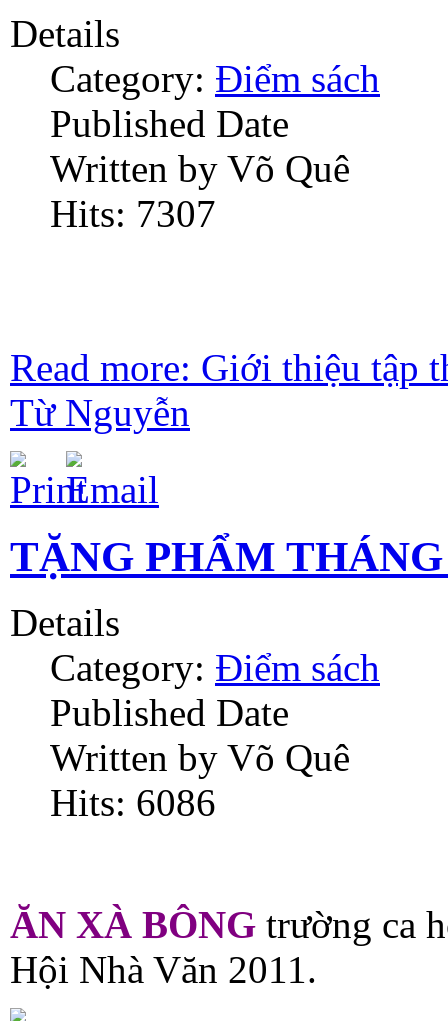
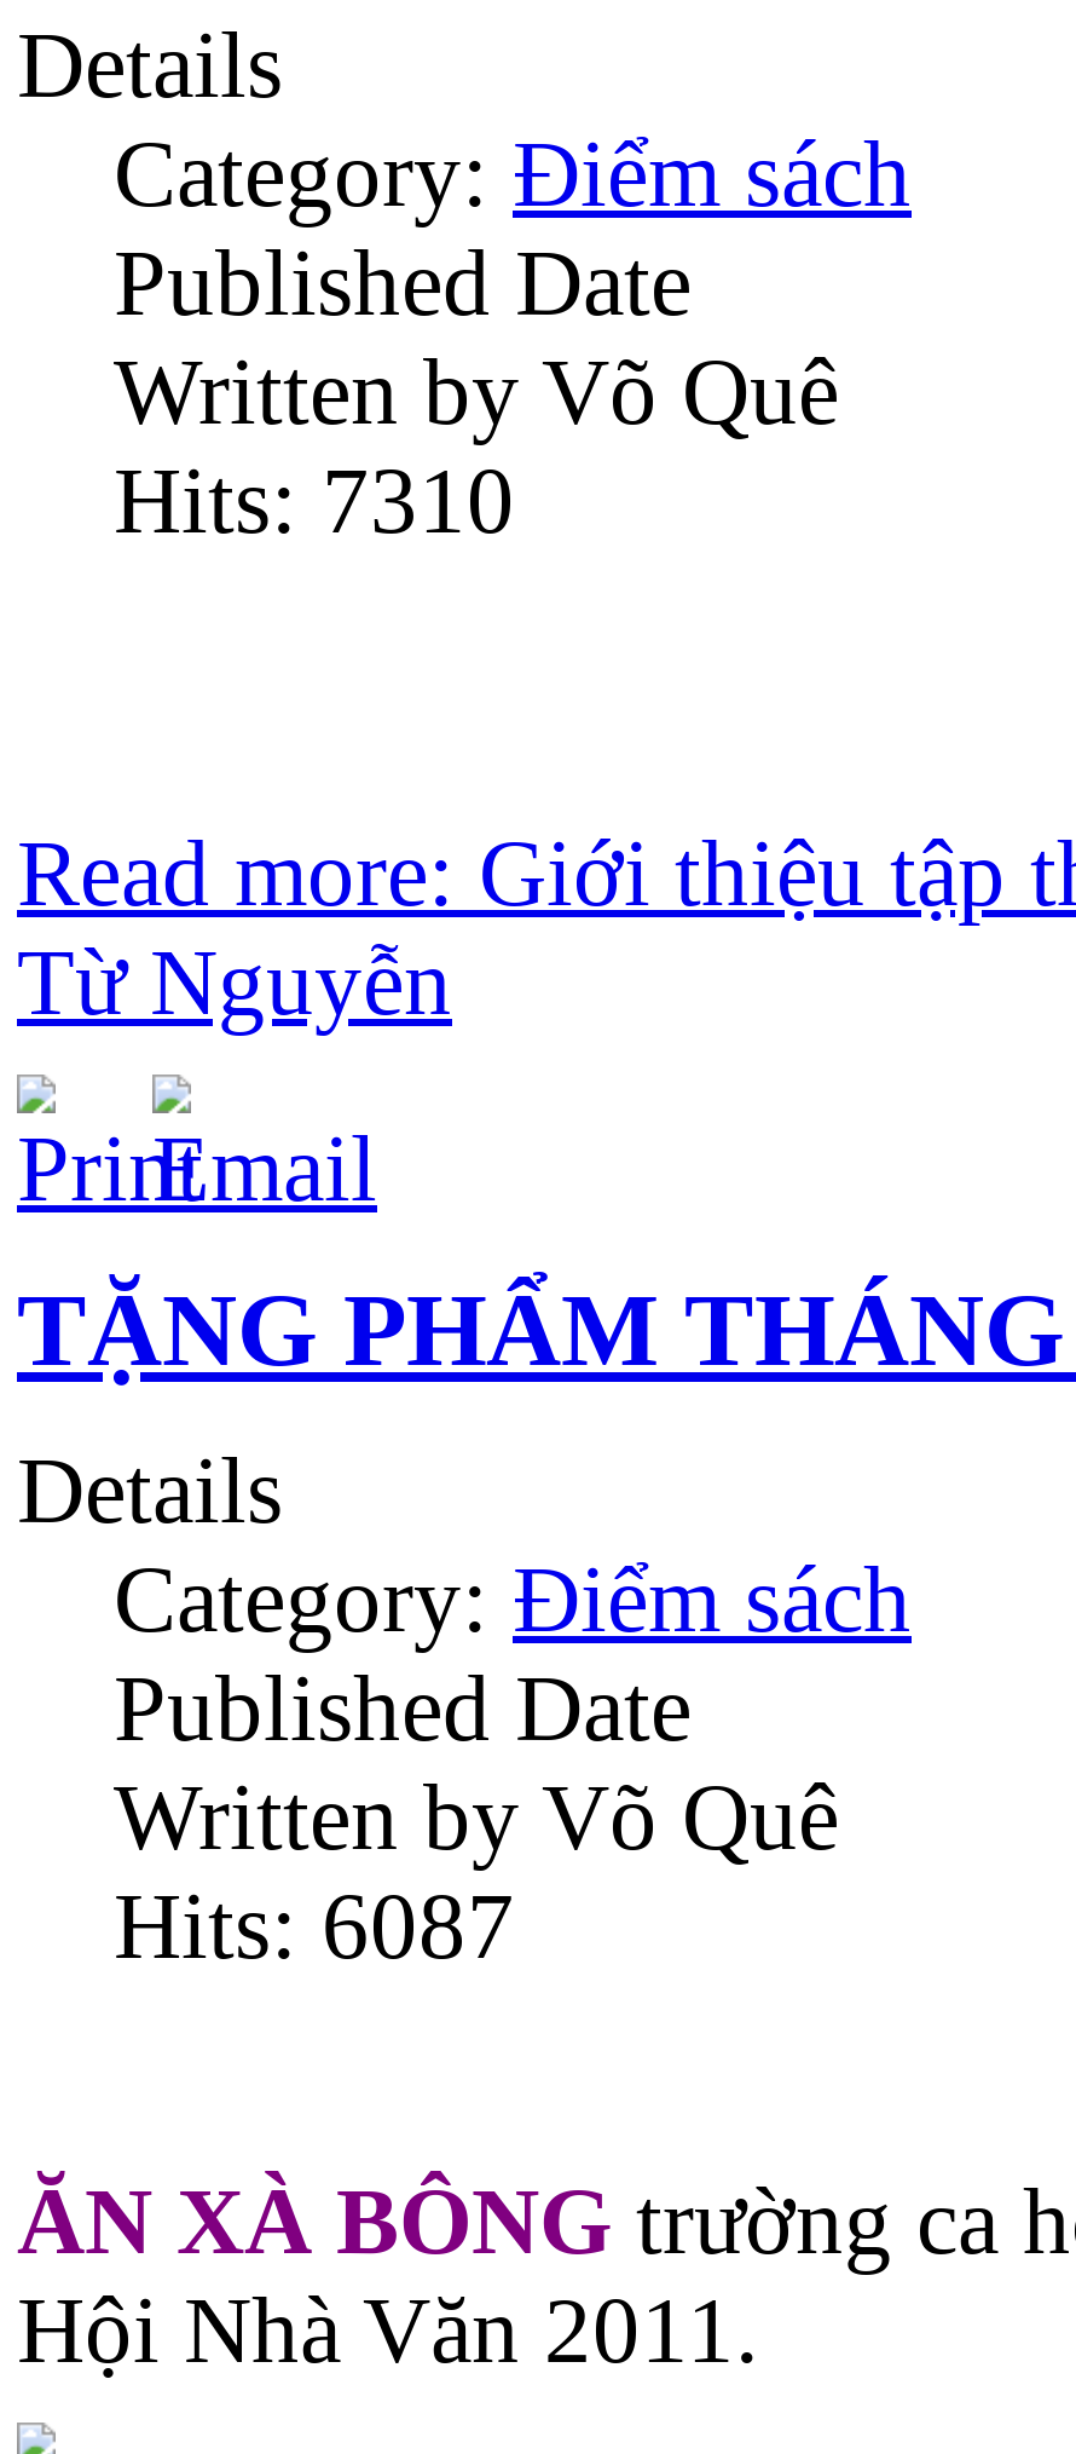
[50,192,216,235] Hits: 7307 -> [114,447,515,551] Hits: 7310
[50,781,216,824] Hits: 6086 -> [114,1874,515,1978] Hits: 6087

